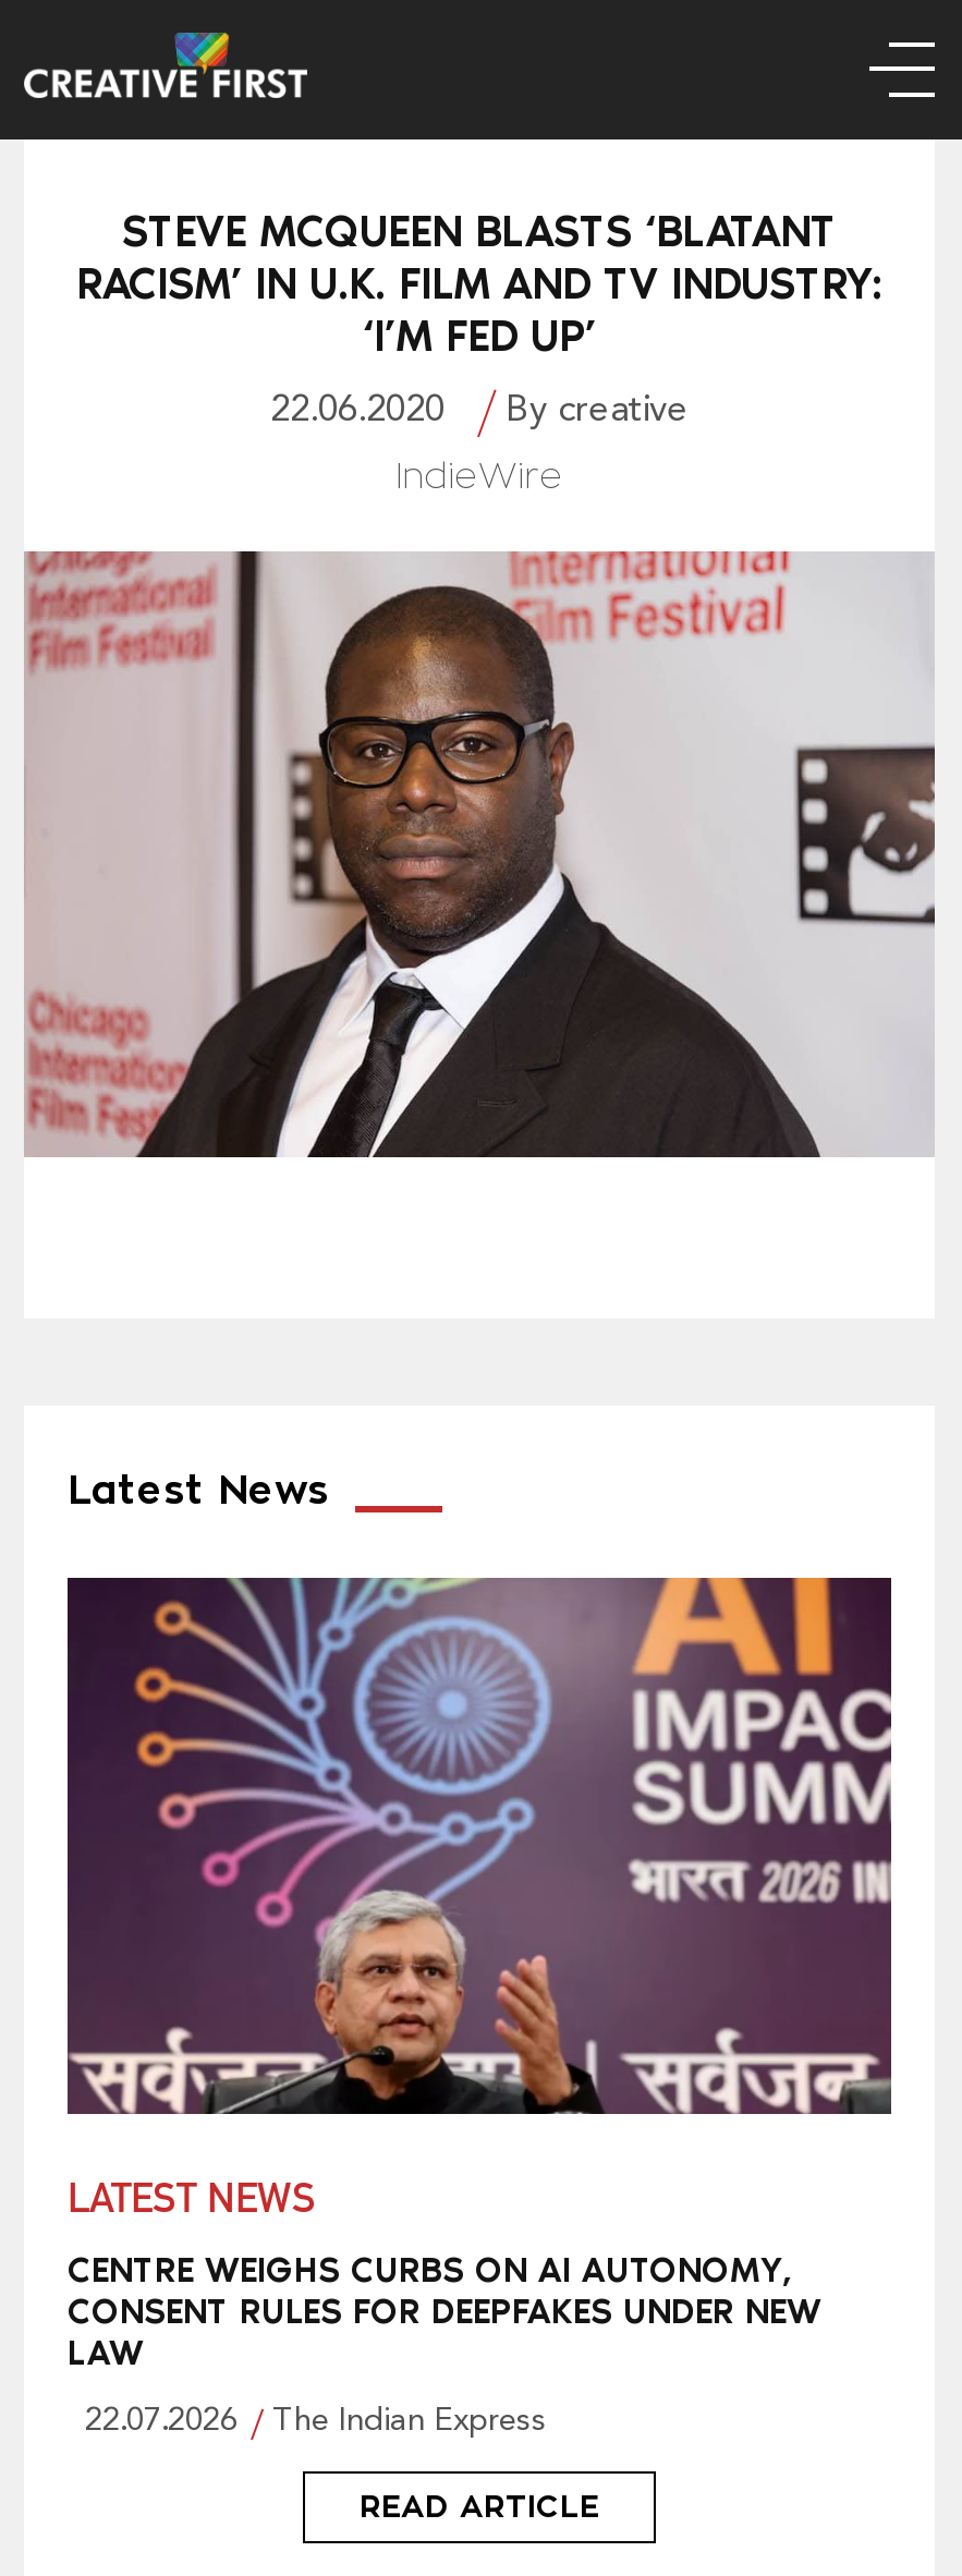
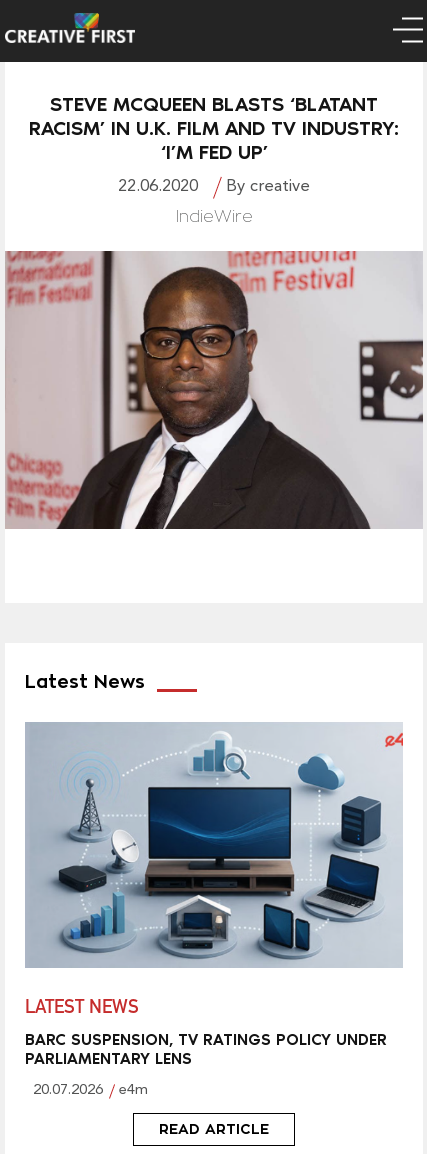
[68,1576,893,2116] [image] -> [26,722,404,968] [image]
[68,2249,821,2374] CENTRE WEIGHS CURBS ON AI AUTONOMY, | CONSENT RULES FOR DEEPFAKES UNDER NEW | LAW -> [25,1030,387,1068] BARC SUSPENSION, TV RATINGS POLICY UNDER | PARLIAMENTARY LENS
[85,2406,547,2439] 22.07.2026 | The Indian Express -> [33,1083,148,1098] 20.07.2026 | e4m

